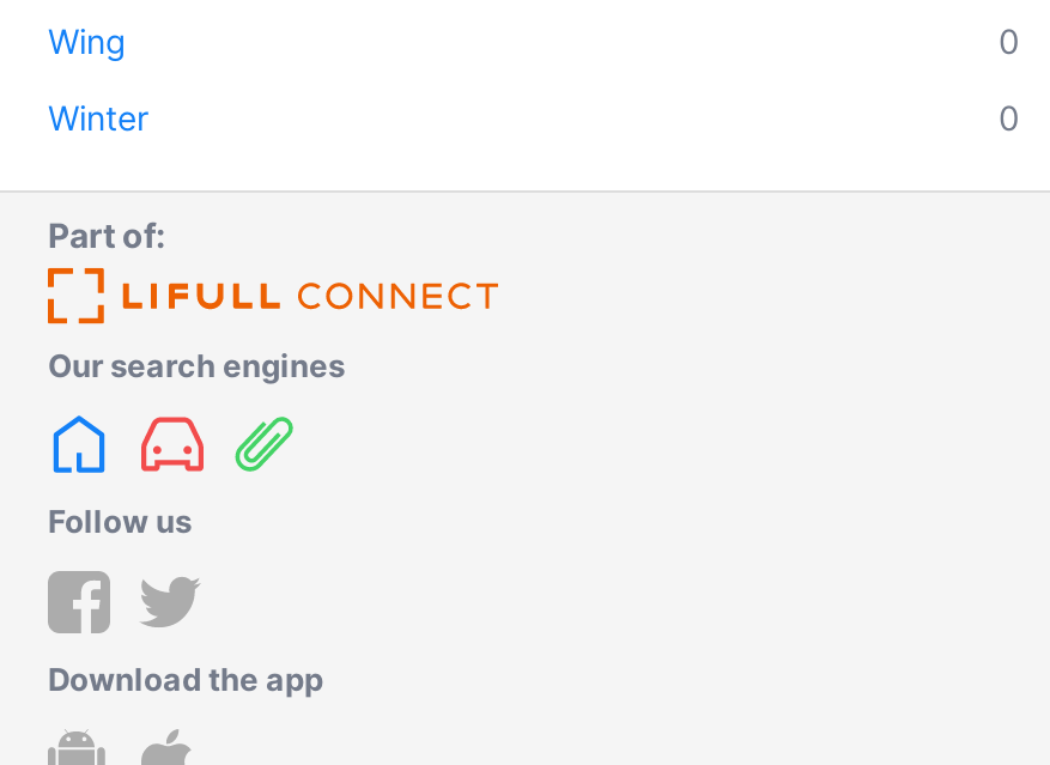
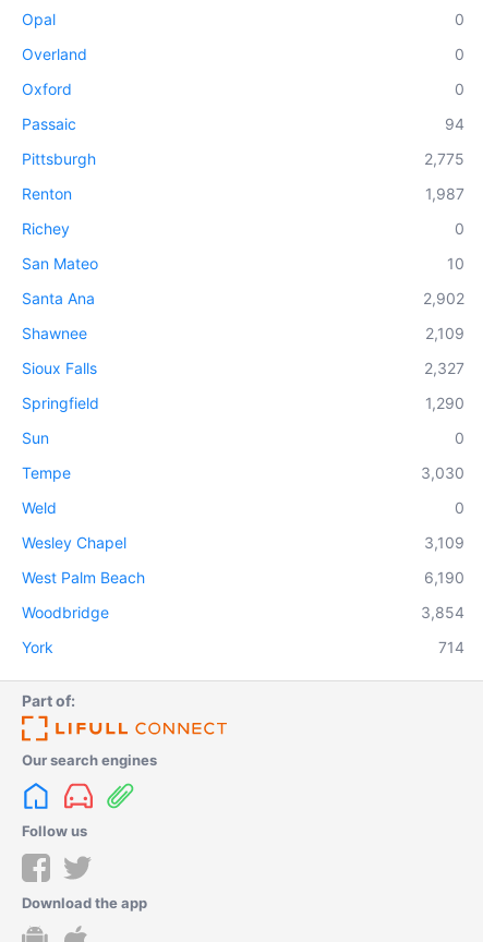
[48,19,127,60] Wing -> [22,9,56,28] Opal
[48,96,148,137] Winter -> [22,44,87,63] Overland
none -> [22,79,464,656] Oxford | 0 | Passaic | 94 | Pittsburgh | 2,775 | Renton | 1,987 | Richey | 0 | San Mateo | 10 | Santa Ana | 2,902 | Shawnee | 2,109 | Sioux Falls | 2,327 | Springfield | 1,290 | Sun | 0 | Tempe | 3,030 | Weld | 0 | Wesley Chapel | 3,109 | West Palm Beach | 6,190 | Woodbridge | 3,854 | York | 714

